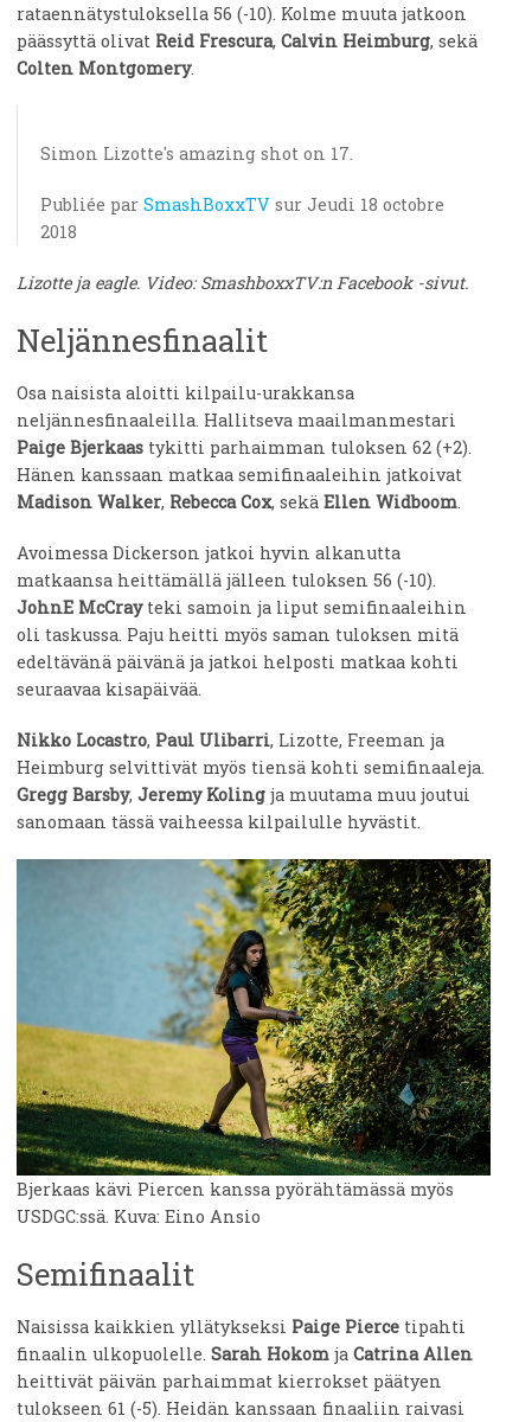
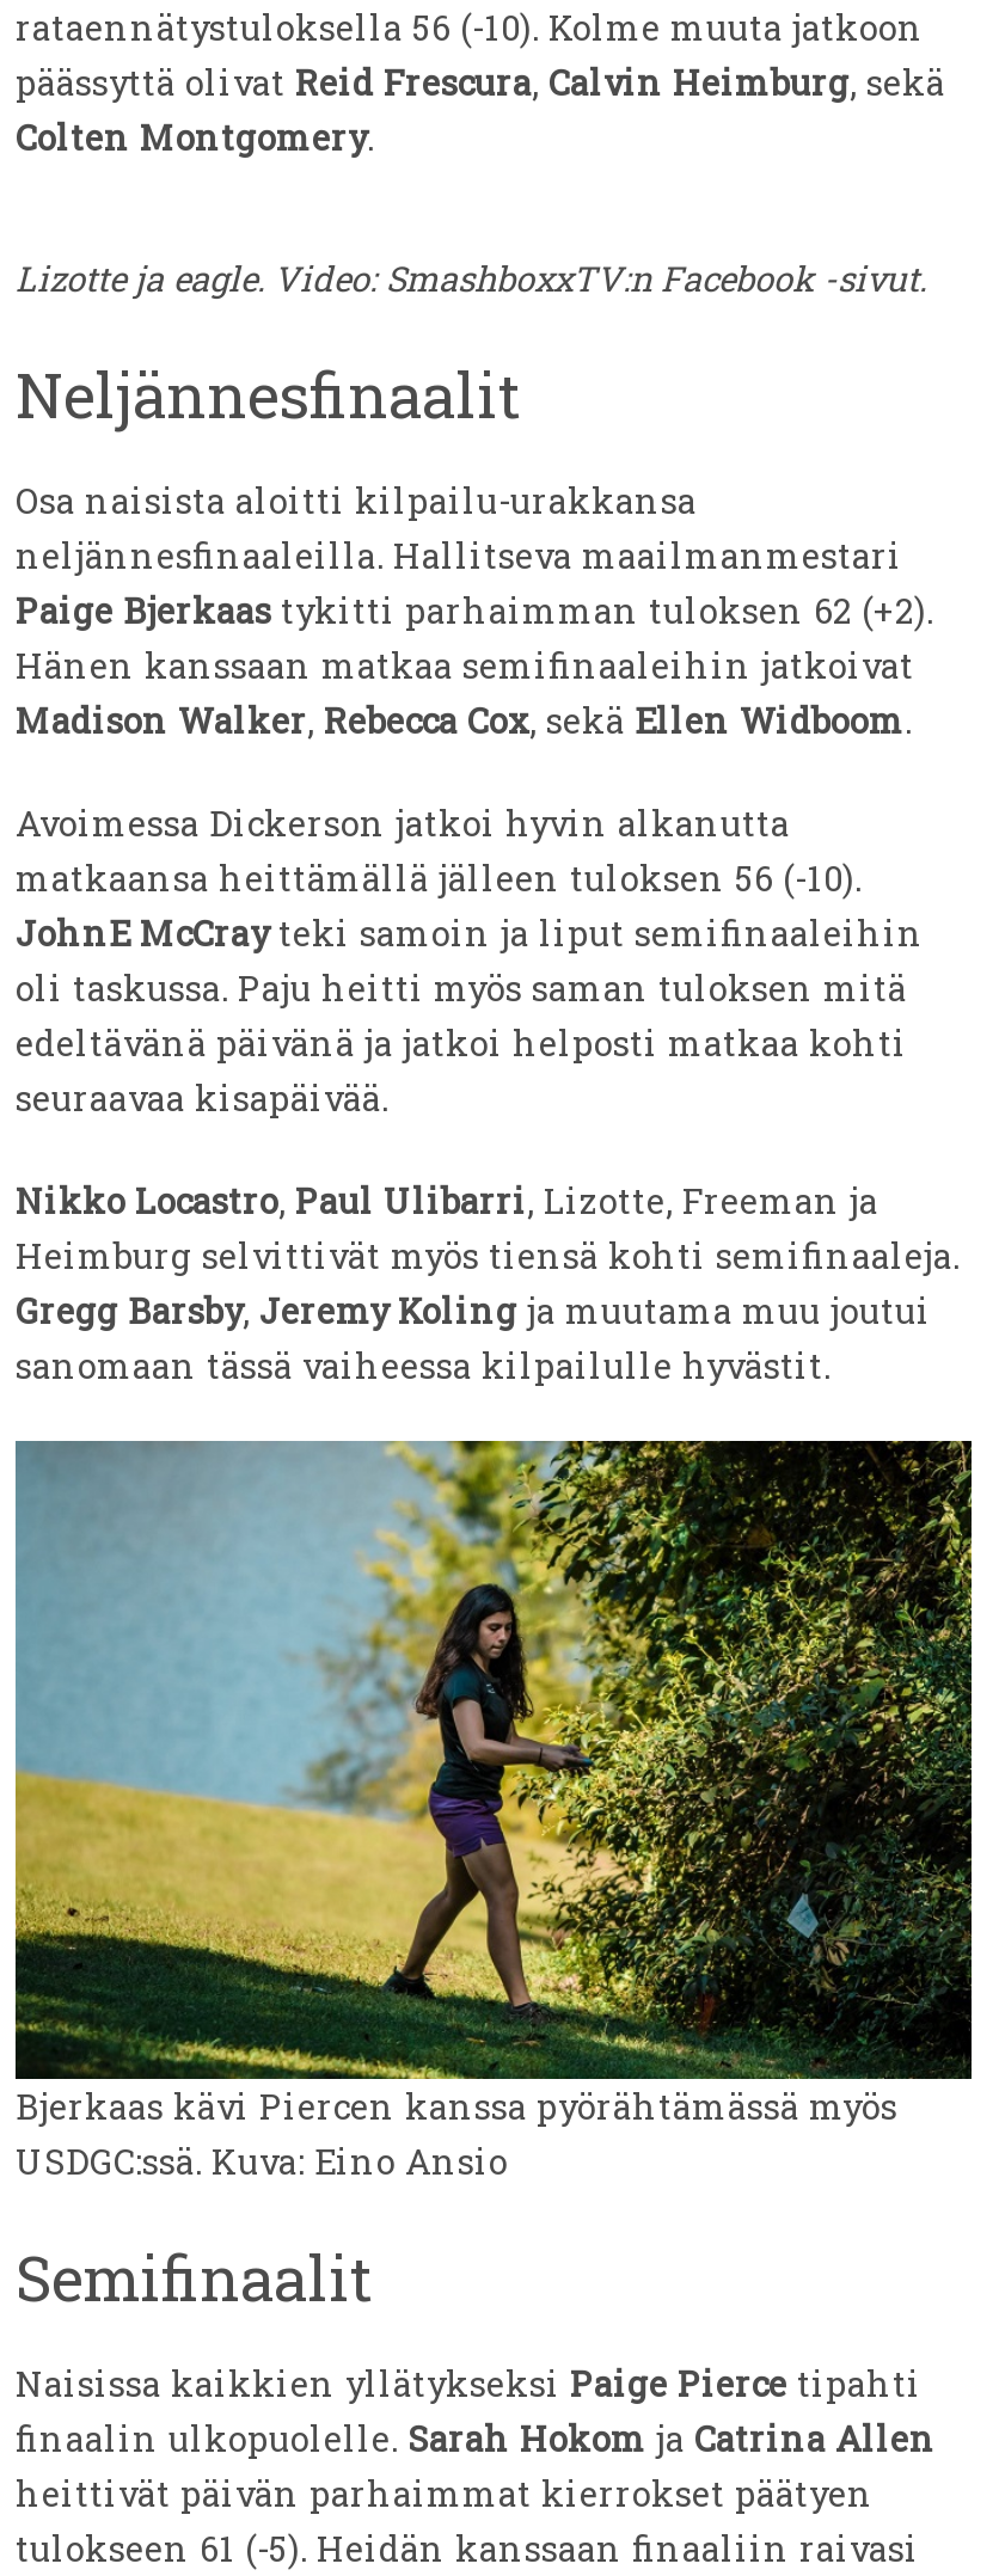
[40,143,444,243] Simon Lizotte's amazing shot on 17. | Publiée par SmashBoxxTV sur Jeudi 18 octobre | 2018 -> none

